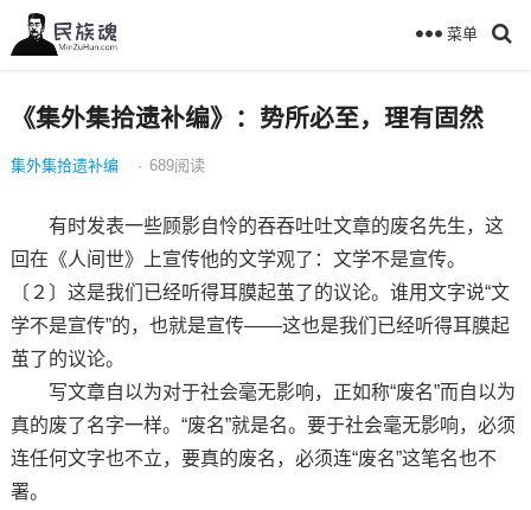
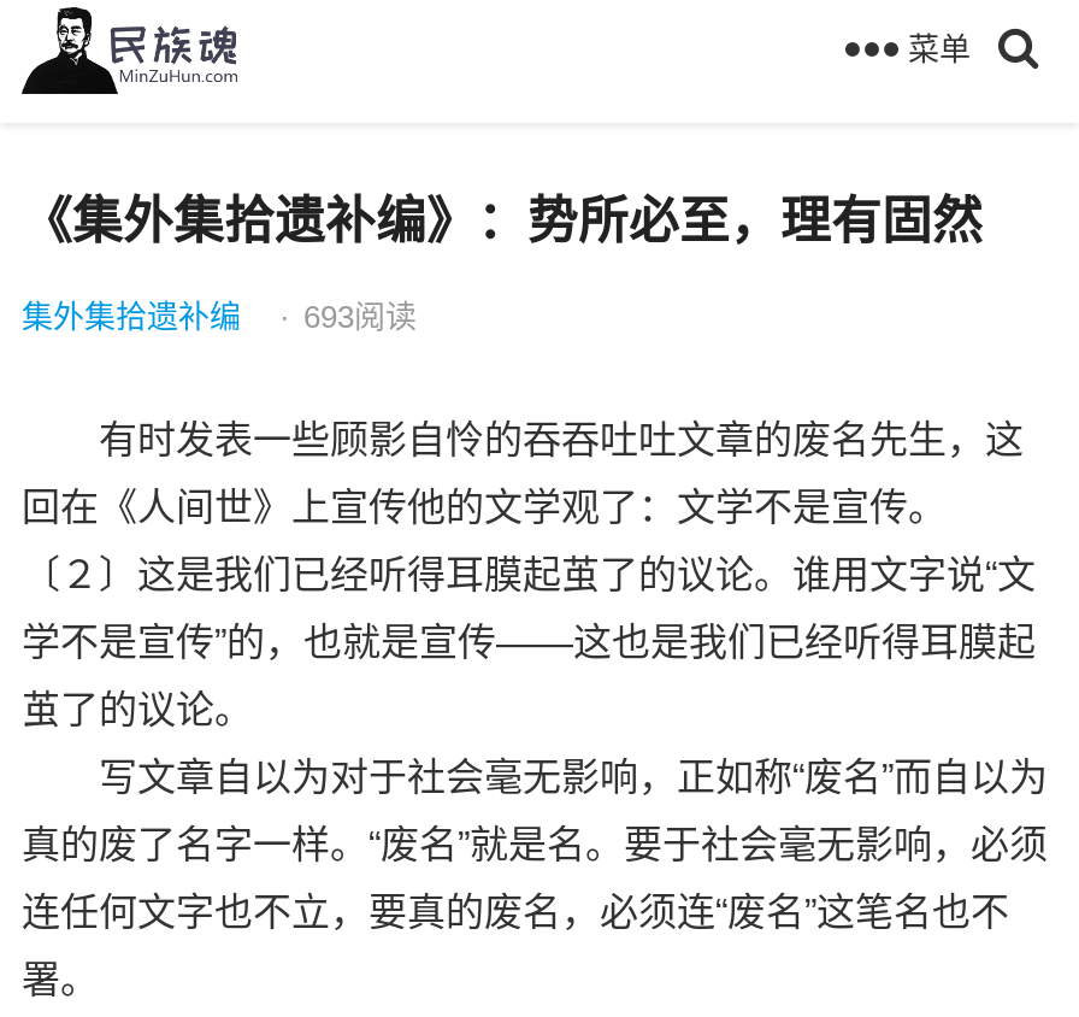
[11,157,205,174] 集外集拾遗补编 · 689阅读 -> [22,299,417,335] 集外集拾遗补编 · 693阅读

